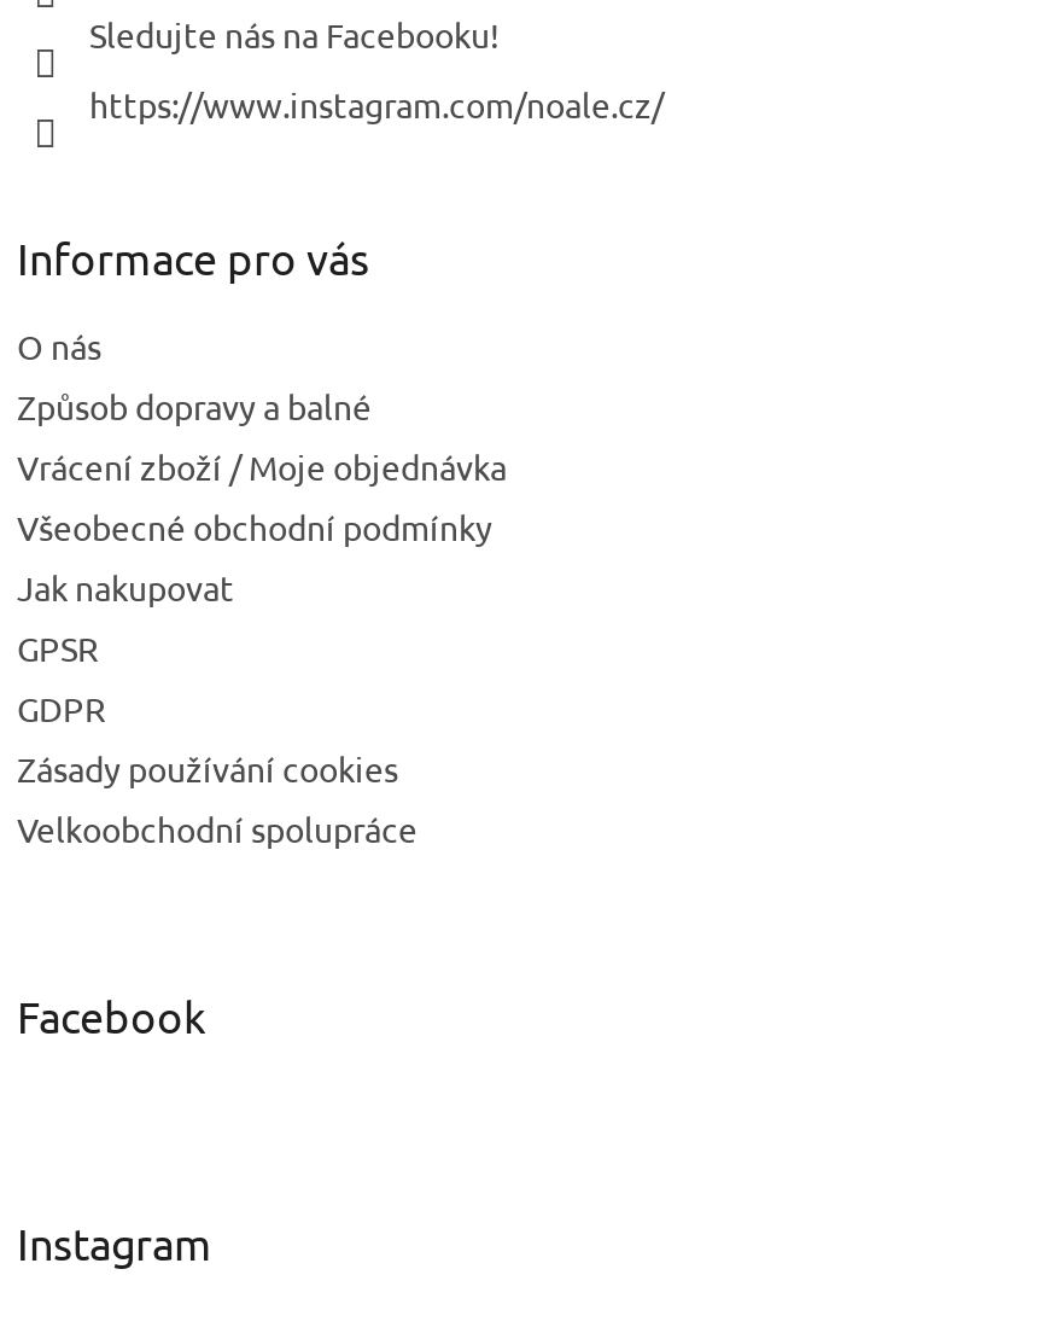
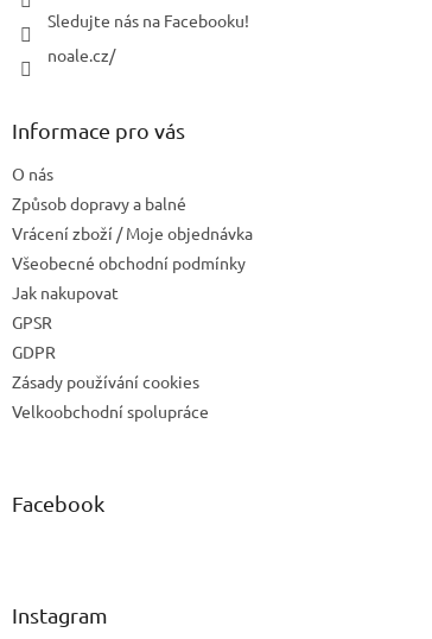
[89,81,664,125] https://www.instagram.com/noale.cz/ -> [47,43,115,65] noale.cz/

